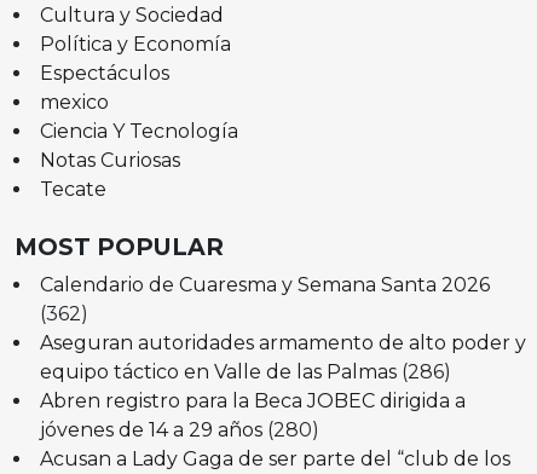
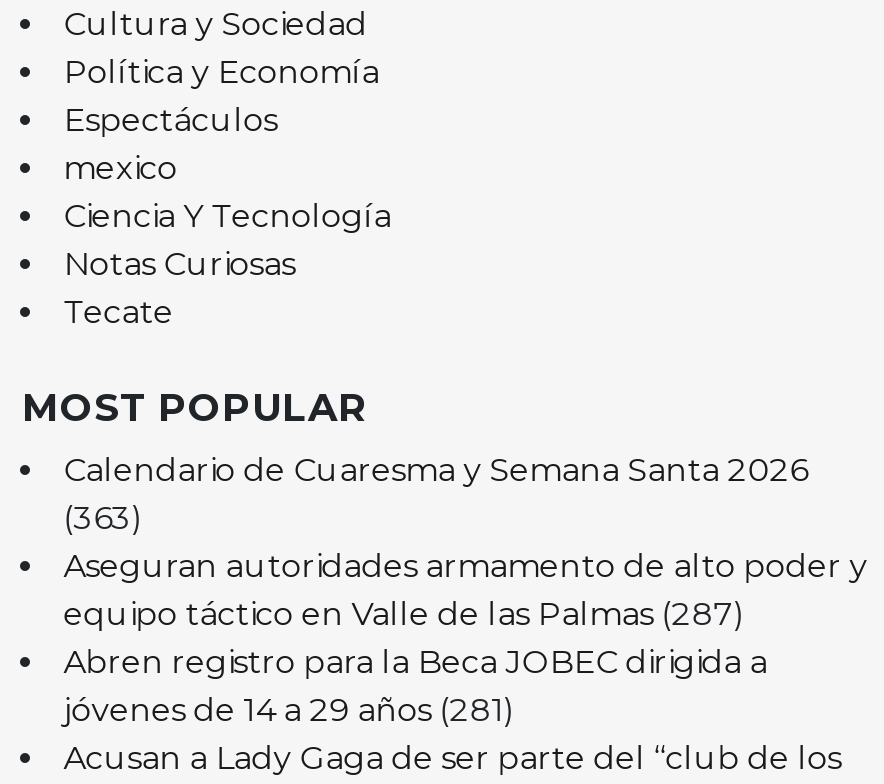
[40,302,88,325] (362) -> [64,499,144,537] (363)
[40,360,451,383] equipo táctico en Valle de las Palmas (286) -> [64,595,746,633] equipo táctico en Valle de las Palmas (287)
[40,418,319,441] jóvenes de 14 a 29 años (280) -> [64,691,516,729] jóvenes de 14 a 29 años (281)

